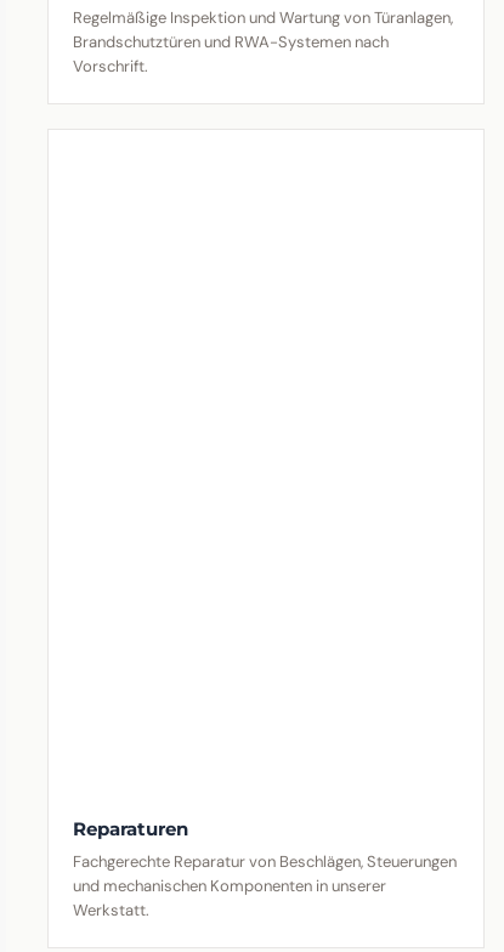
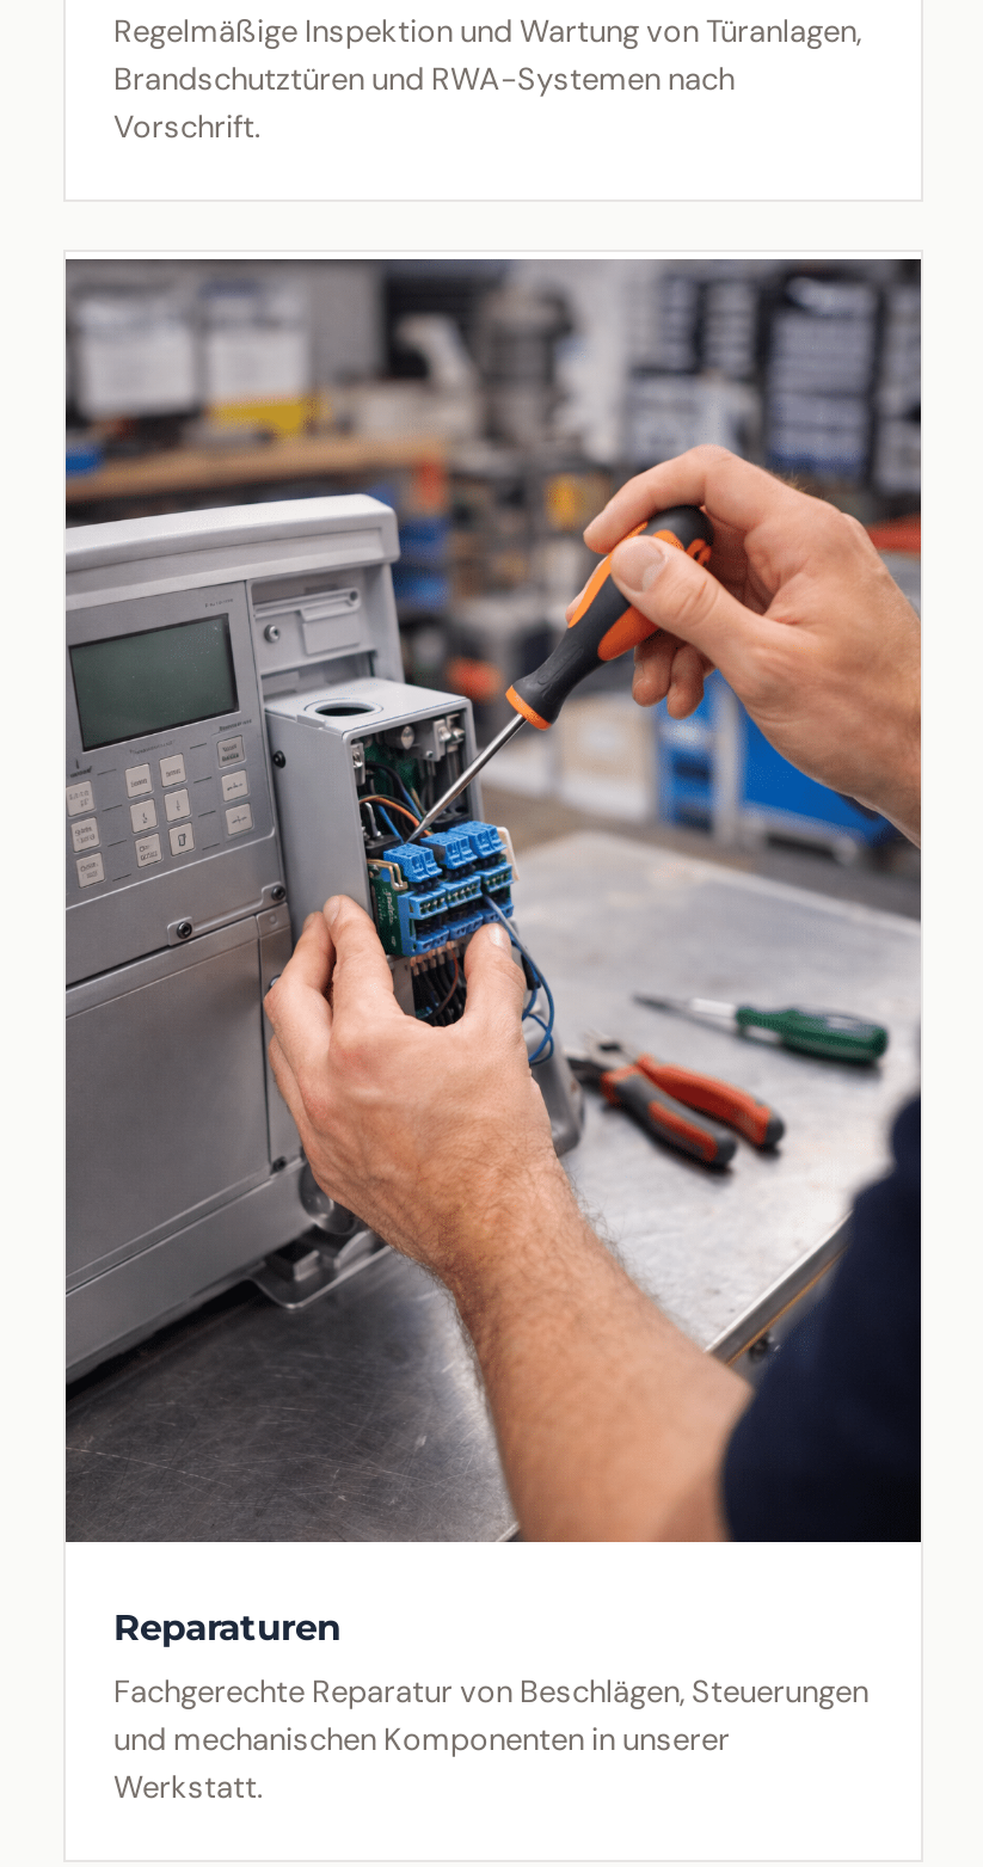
none -> [63,257,923,1544] [image]

